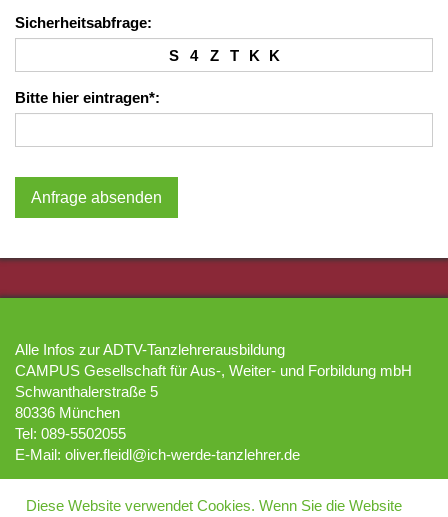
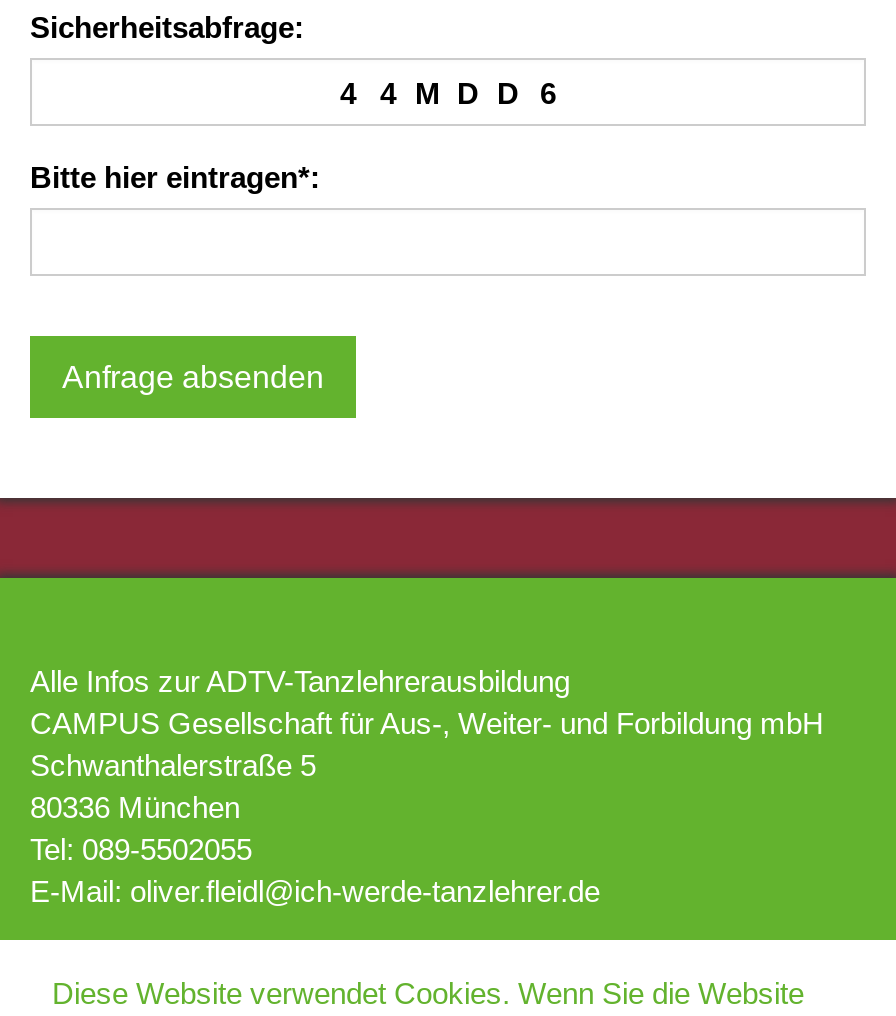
[169,47,279,64] S | Z | K K -> [457,76,556,110] D | 6 | D
[229,47,238,64] T -> [380,76,441,110] M | 4

